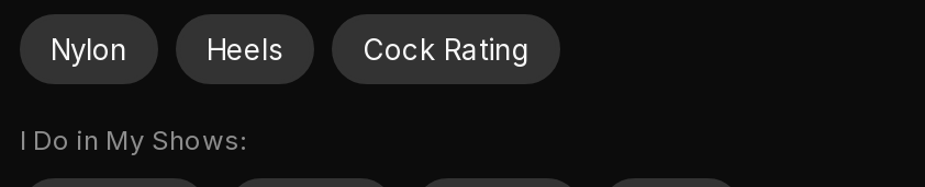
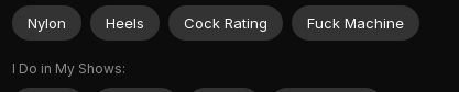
none -> [307,14,404,32] Fuck Machine

